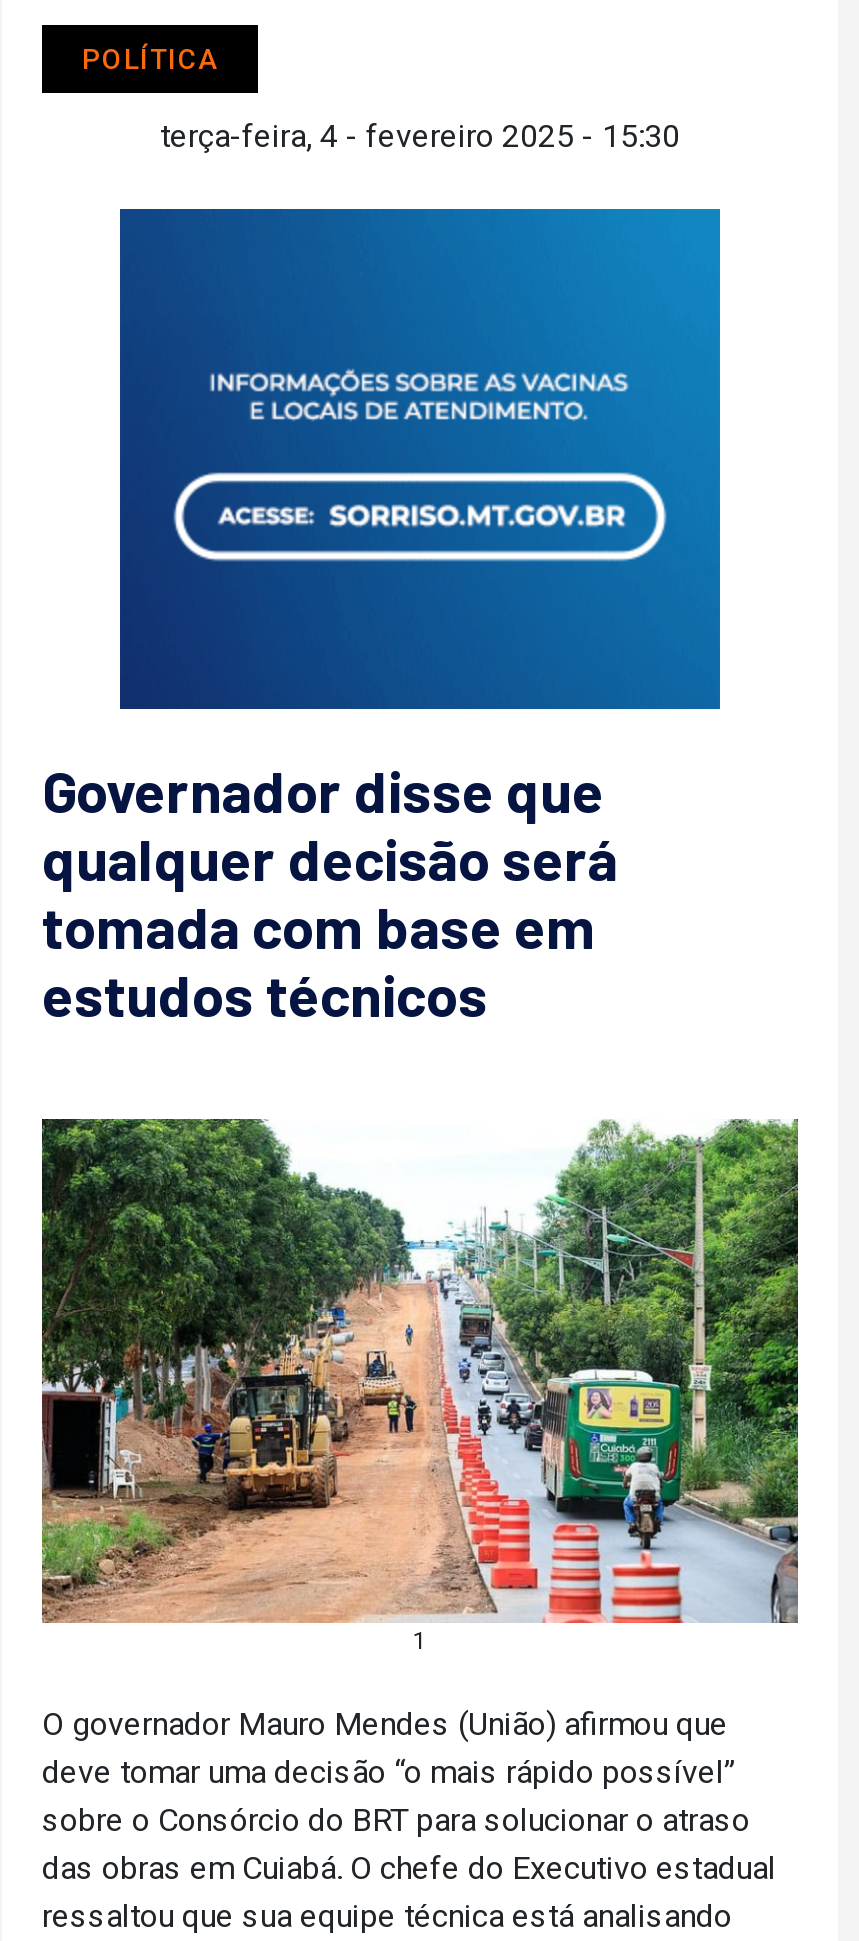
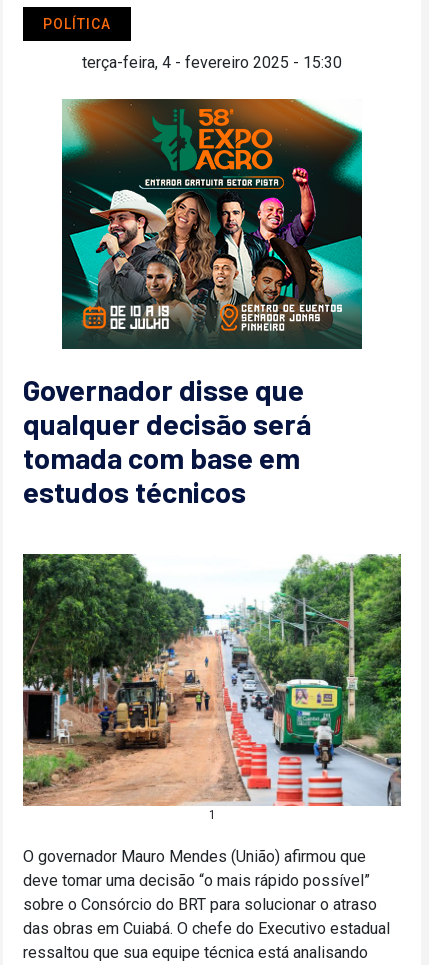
[118,207,722,711] [image] -> [61,98,363,350] [image]

